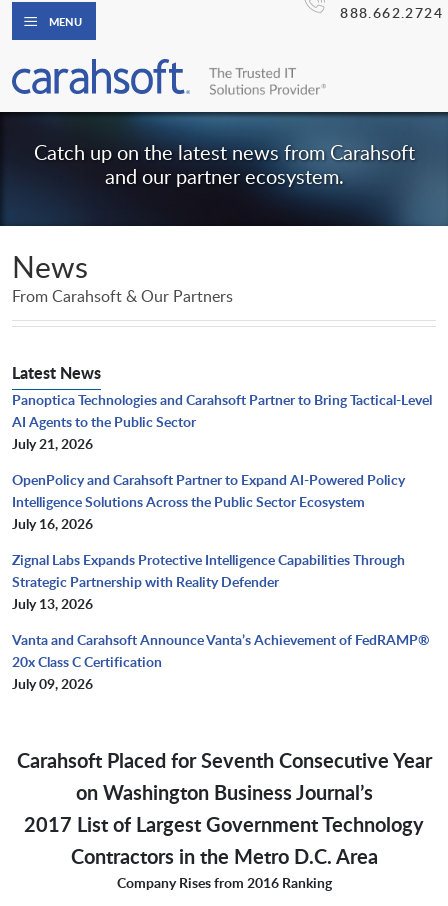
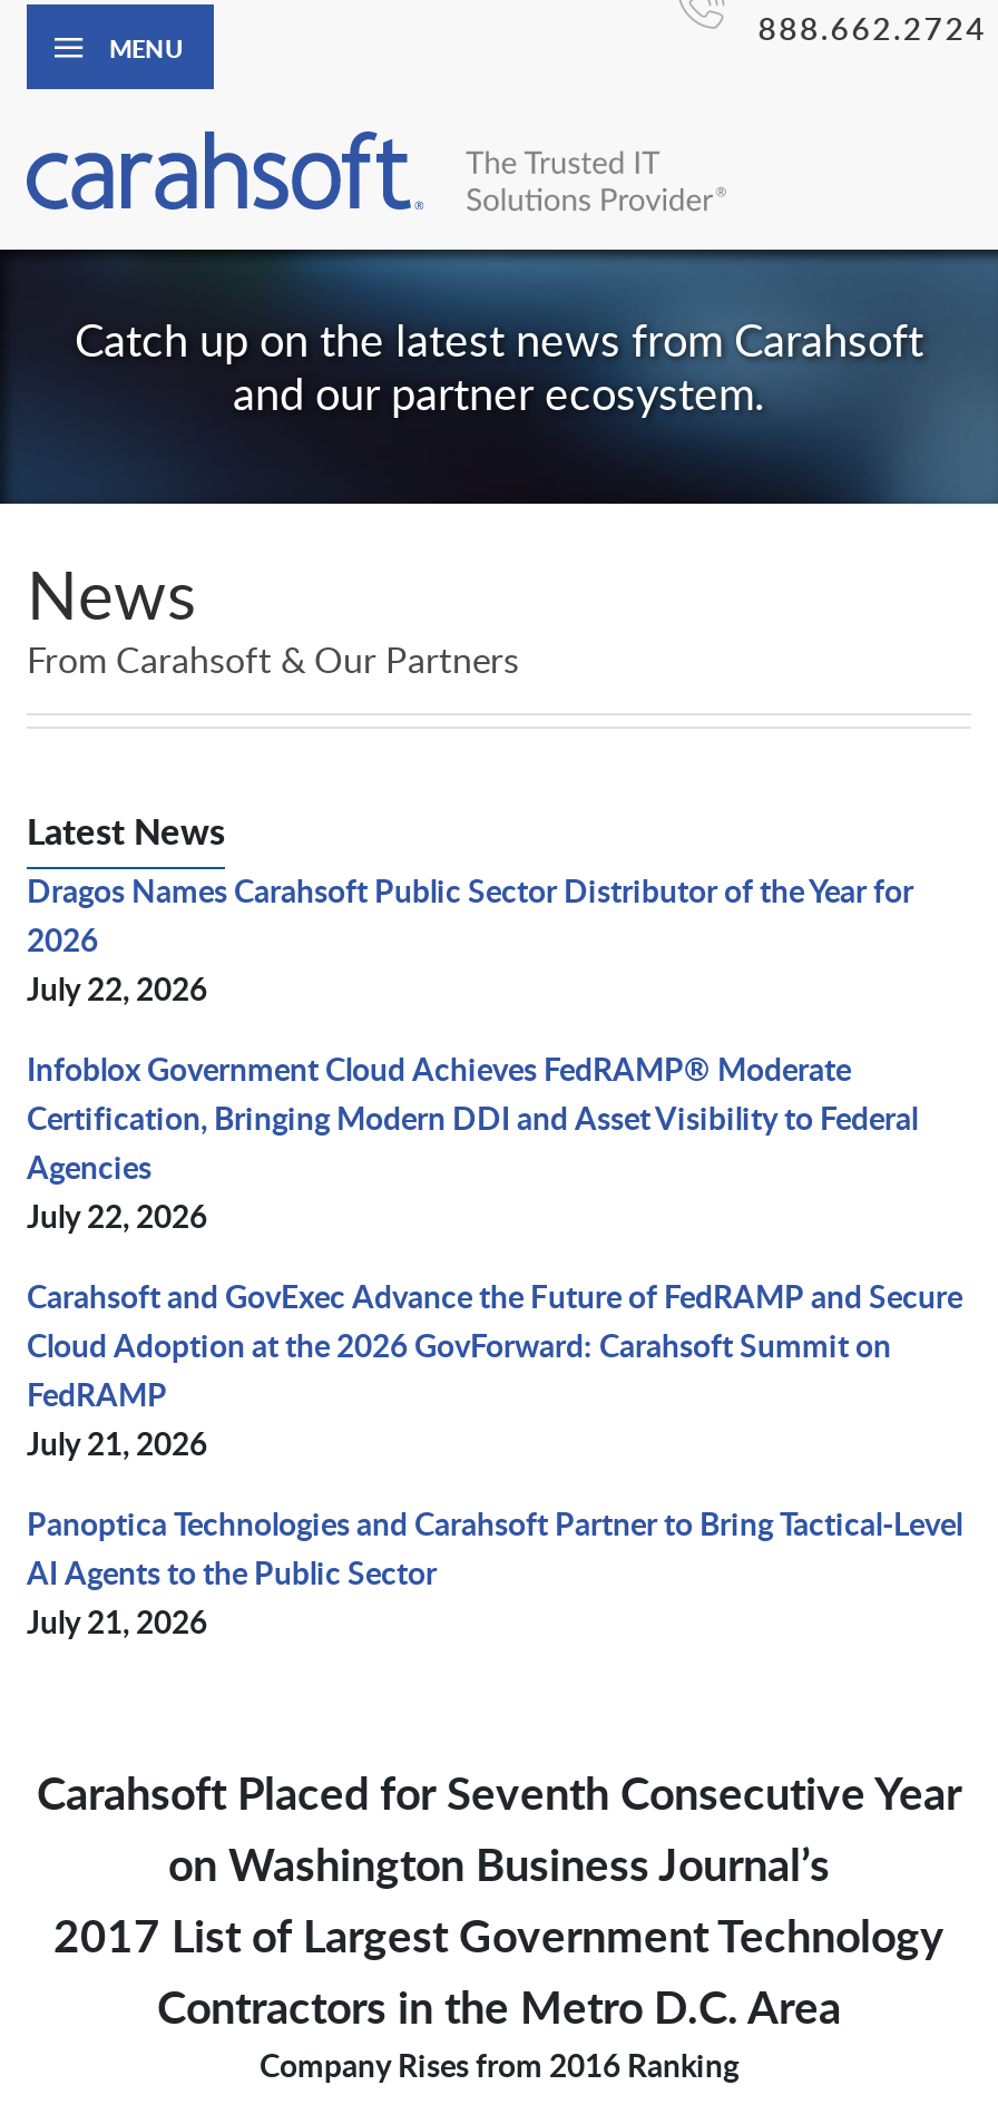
none -> [27,869,962,1464] Dragos Names Carahsoft Public Sector Distributor of the Year for | 2026 | July 22, 2026 | Infoblox Government Cloud Achieves FedRAMP® Moderate | Certification, Bringing Modern DDI and Asset Visibility to Federal | Agencies | July 22, 2026 | Carahsoft and GovExec Advance the Future of FedRAMP and Secure | Cloud Adoption at the 2026 GovForward: Carahsoft Summit on | FedRAMP | July 21, 2026
moved [12,390,432,453] -> [27,1502,962,1643]: Panoptica Technologies and Carahsoft Partner to Bring Tactical-Level | AI Agents to the Public Sector | July 21, 2026
[12,470,430,693] OpenPolicy and Carahsoft Partner to Expand AI-Powered Policy | Intelligence Solutions Across the Public Sector Ecosystem | July 16, 2026 | Zignal Labs Expands Protective Intelligence Capabilities Through | Strategic Partnership with Reality Defender | July 13, 2026 | Vanta and Carahsoft Announce Vanta’s Achievement of FedRAMP® | 20x Class C Certification | July 09, 2026 -> none

